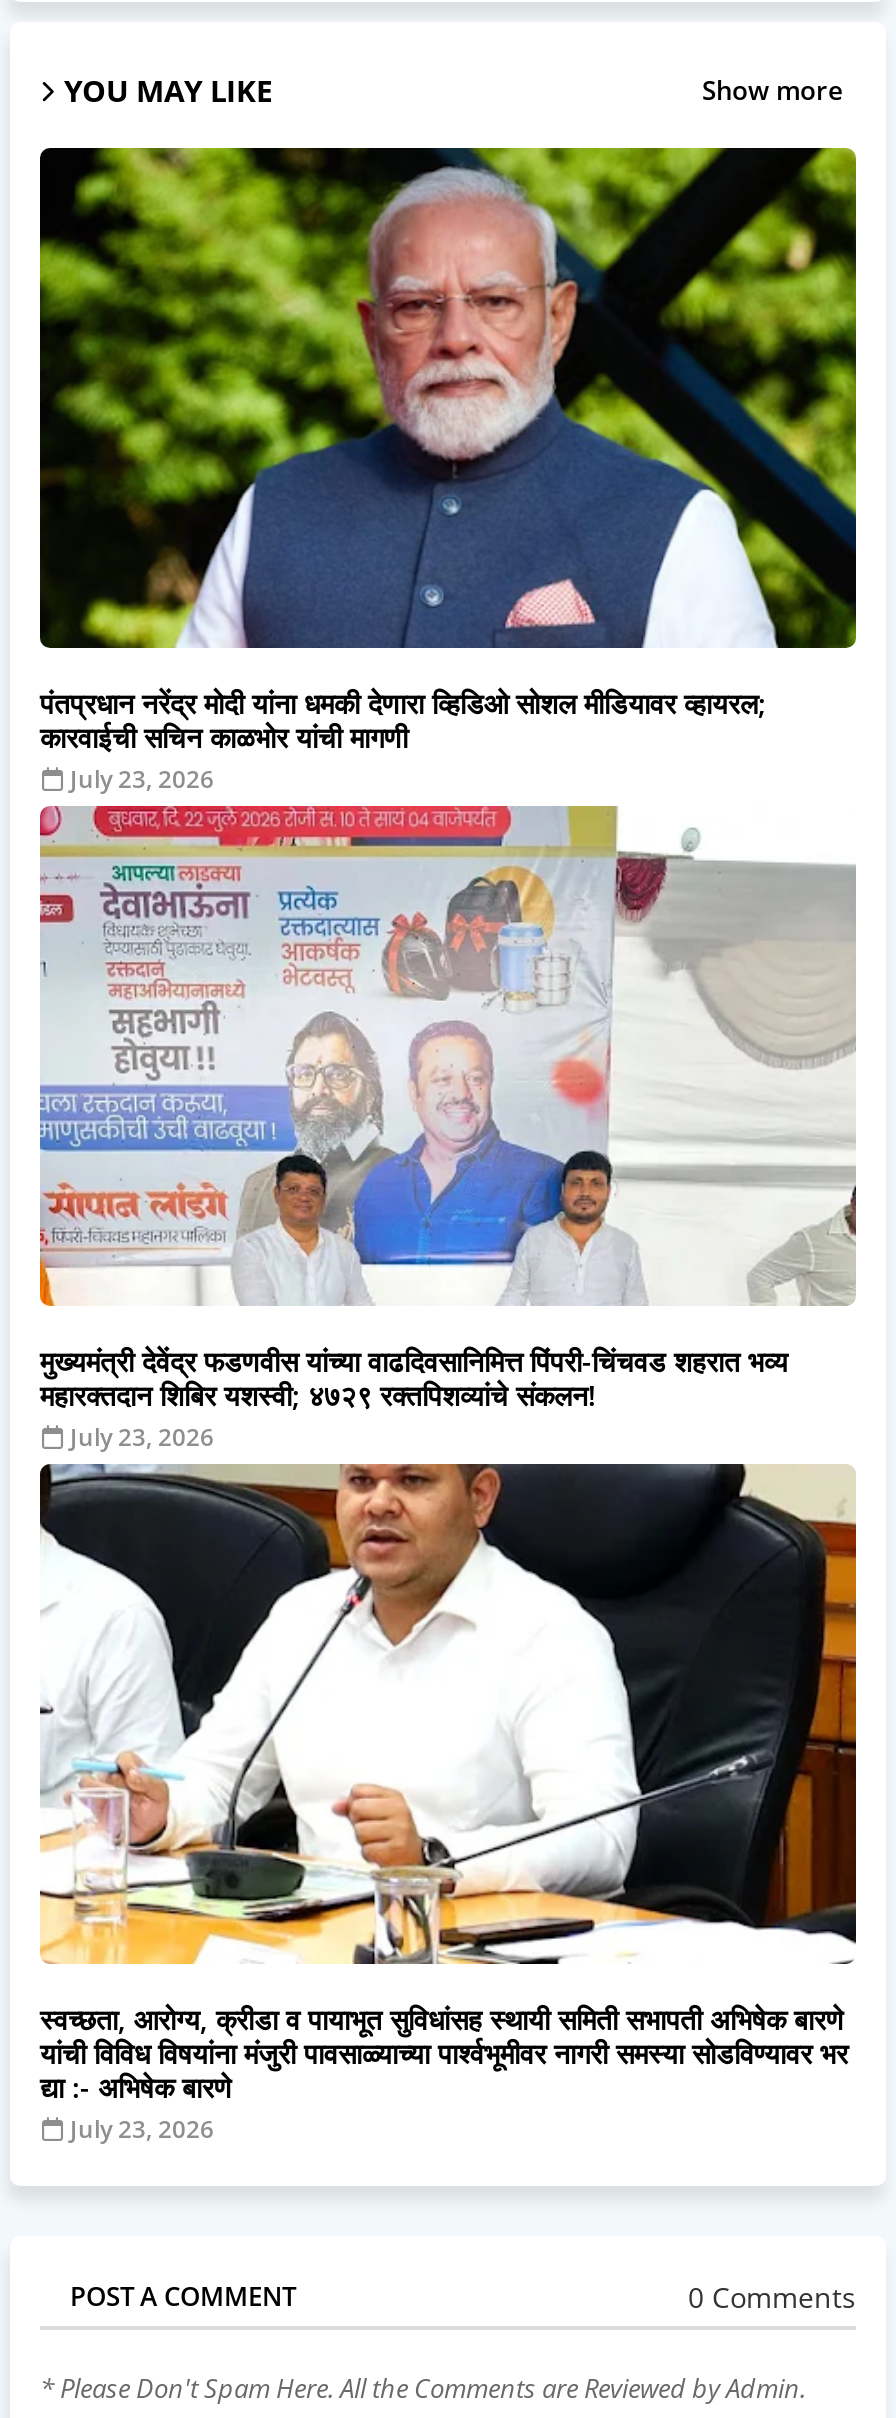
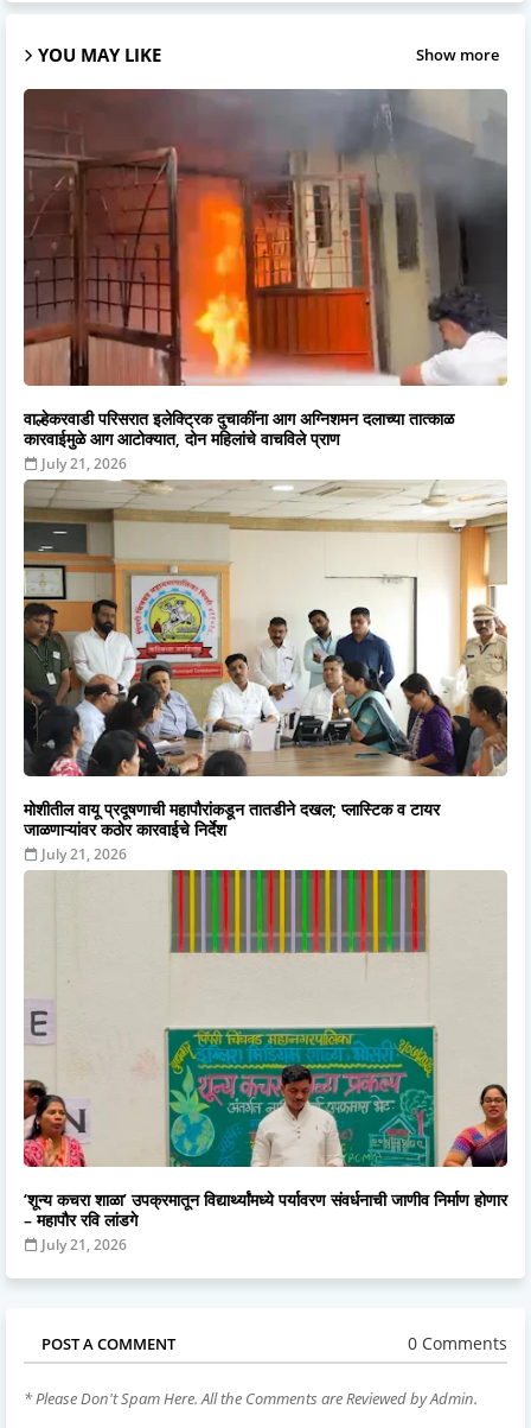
[38,146,858,797] [image] | पंतप्रधान नरेंद्र मोदी यांना धमकी देणारा व्हिडिओ सोशल मीडियावर व्हायरल; | कारवाईची सचिन काळभोर यांची मागणी | July 23, 2026 -> [23,88,508,473] [image] | वाल्हेकरवाडी परिसरात इलेक्ट्रिक दुचाकींना आग अग्निशमन दलाच्या तात्काळ | कारवाईमुळे आग आटोक्यात, दोन महिलांचे वाचविले प्राण | July 21, 2026
[38,806,856,1455] [image] | मुख्यमंत्री देवेंद्र फडणवीस यांच्या वाढदिवसानिमित्त पिंपरी-चिंचवड शहरात भव्य | महारक्तदान शिबिर यशस्वी; ४७२९ रक्तपिशव्यांचे संकलन! | July 23, 2026 -> [23,478,507,864] [image] | मोशीतील वायू प्रदूषणाची महापौरांकडून तातडीने दखल; प्लास्टिक व टायर | जाळणाऱ्यांवर कठोर कारवाईचे निर्देश | July 21, 2026
[38,1462,858,2147] [image] | स्वच्छता, आरोग्य, क्रीडा व पायाभूत सुविधांसह स्थायी समिती सभापती अभिषेक बारणे | यांची विविध विषयांना मंजुरी पावसाळ्याच्या पार्श्वभूमीवर नागरी समस्या सोडविण्यावर भर | द्या :- अभिषेक बारणे | July 23, 2026 -> [23,869,508,1254] [image] | ‘शून्य कचरा शाळा’ उपक्रमातून विद्यार्थ्यांमध्ये पर्यावरण संवर्धनाची जाणीव निर्माण होणार | – महापौर रवि लांडगे | July 21, 2026

